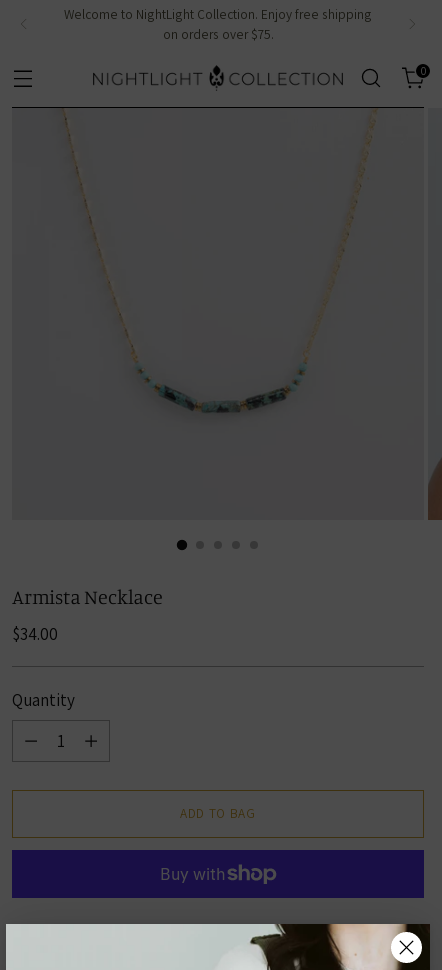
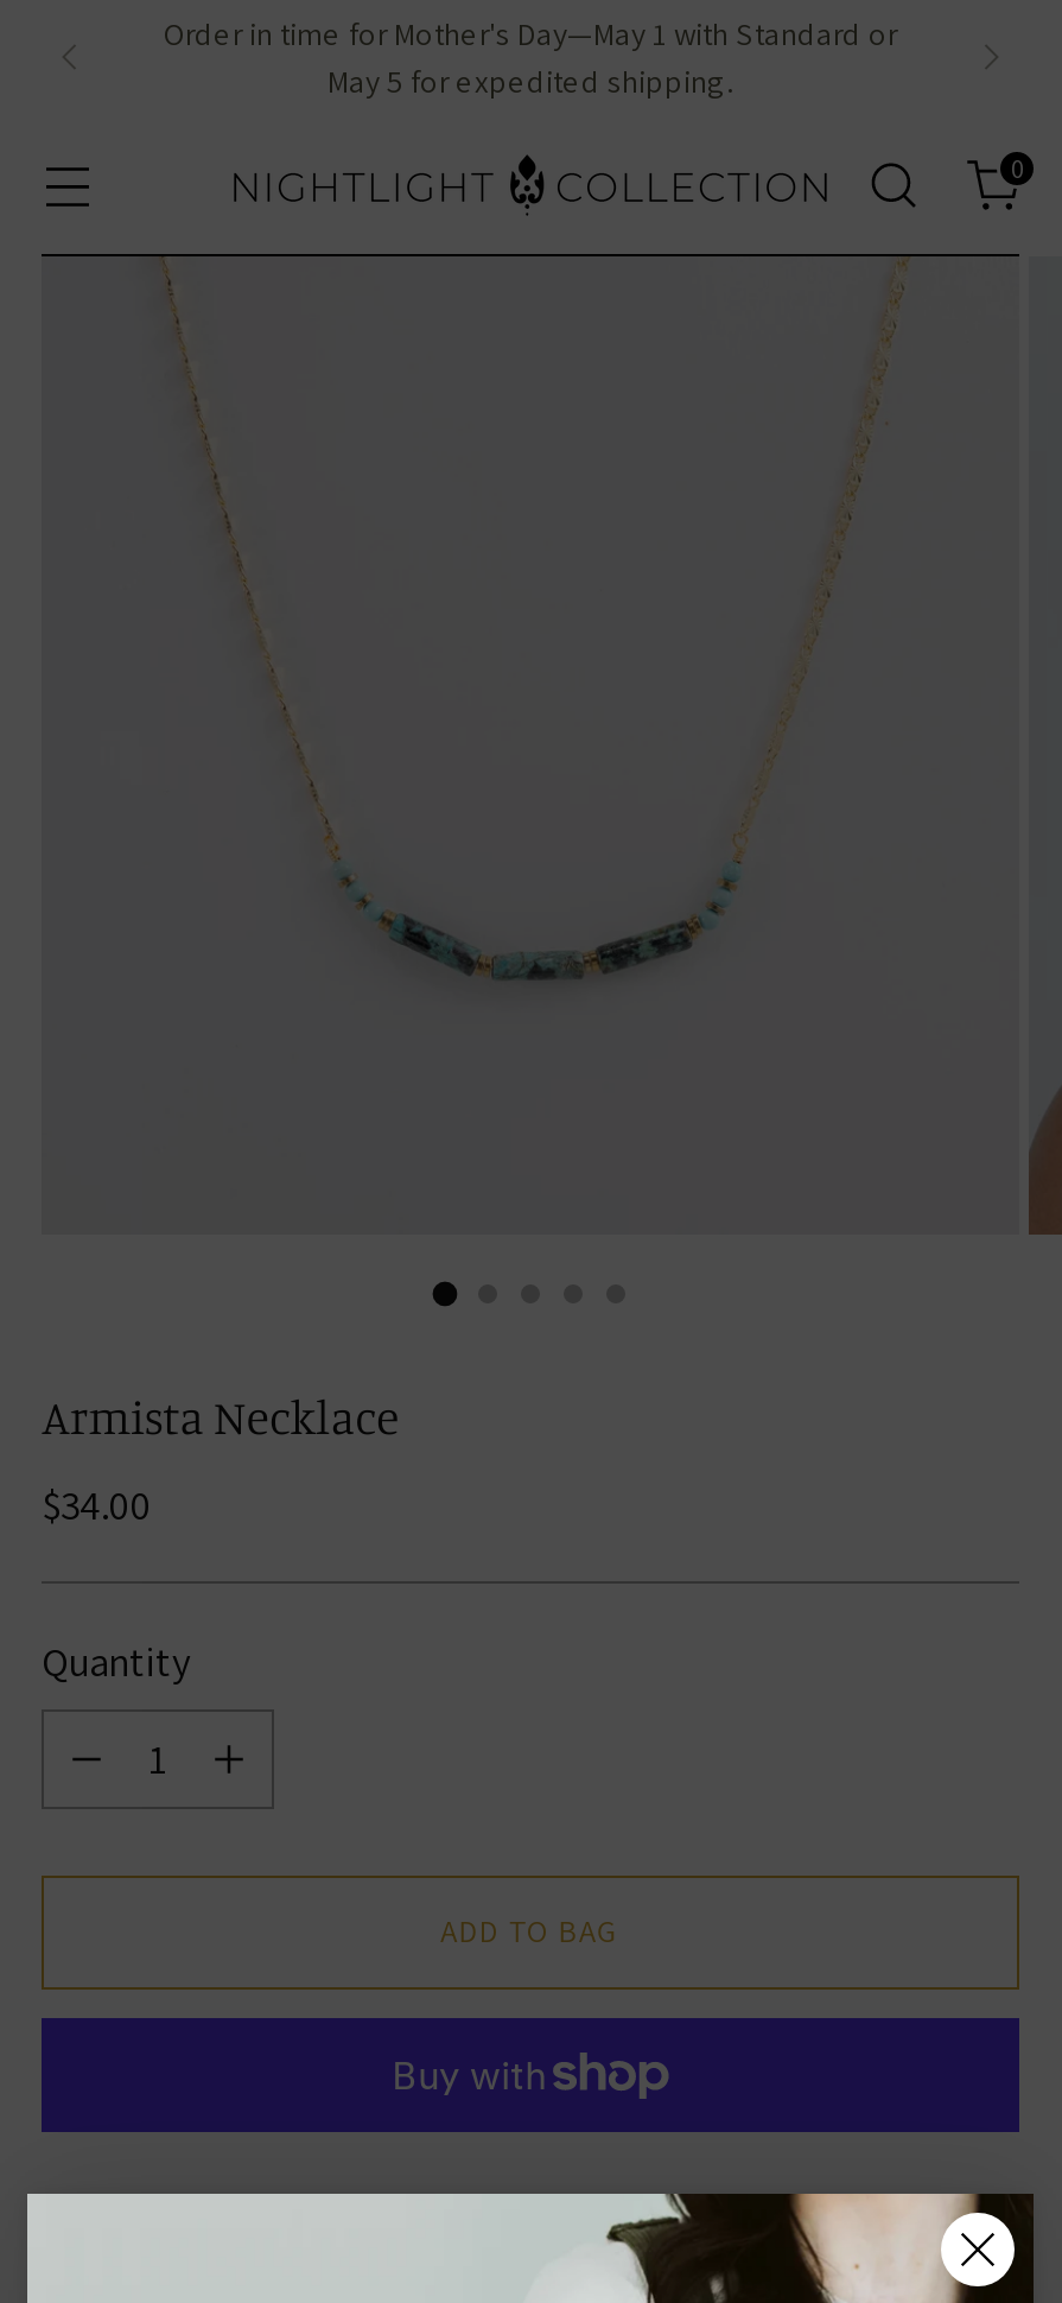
[64,5,372,43] Welcome to NightLight Collection. Enjoy free shipping | on orders over $75. -> [164,12,897,102] Order in time for Mother's Day—May 1 with Standard or | May 5 for expedited shipping.

